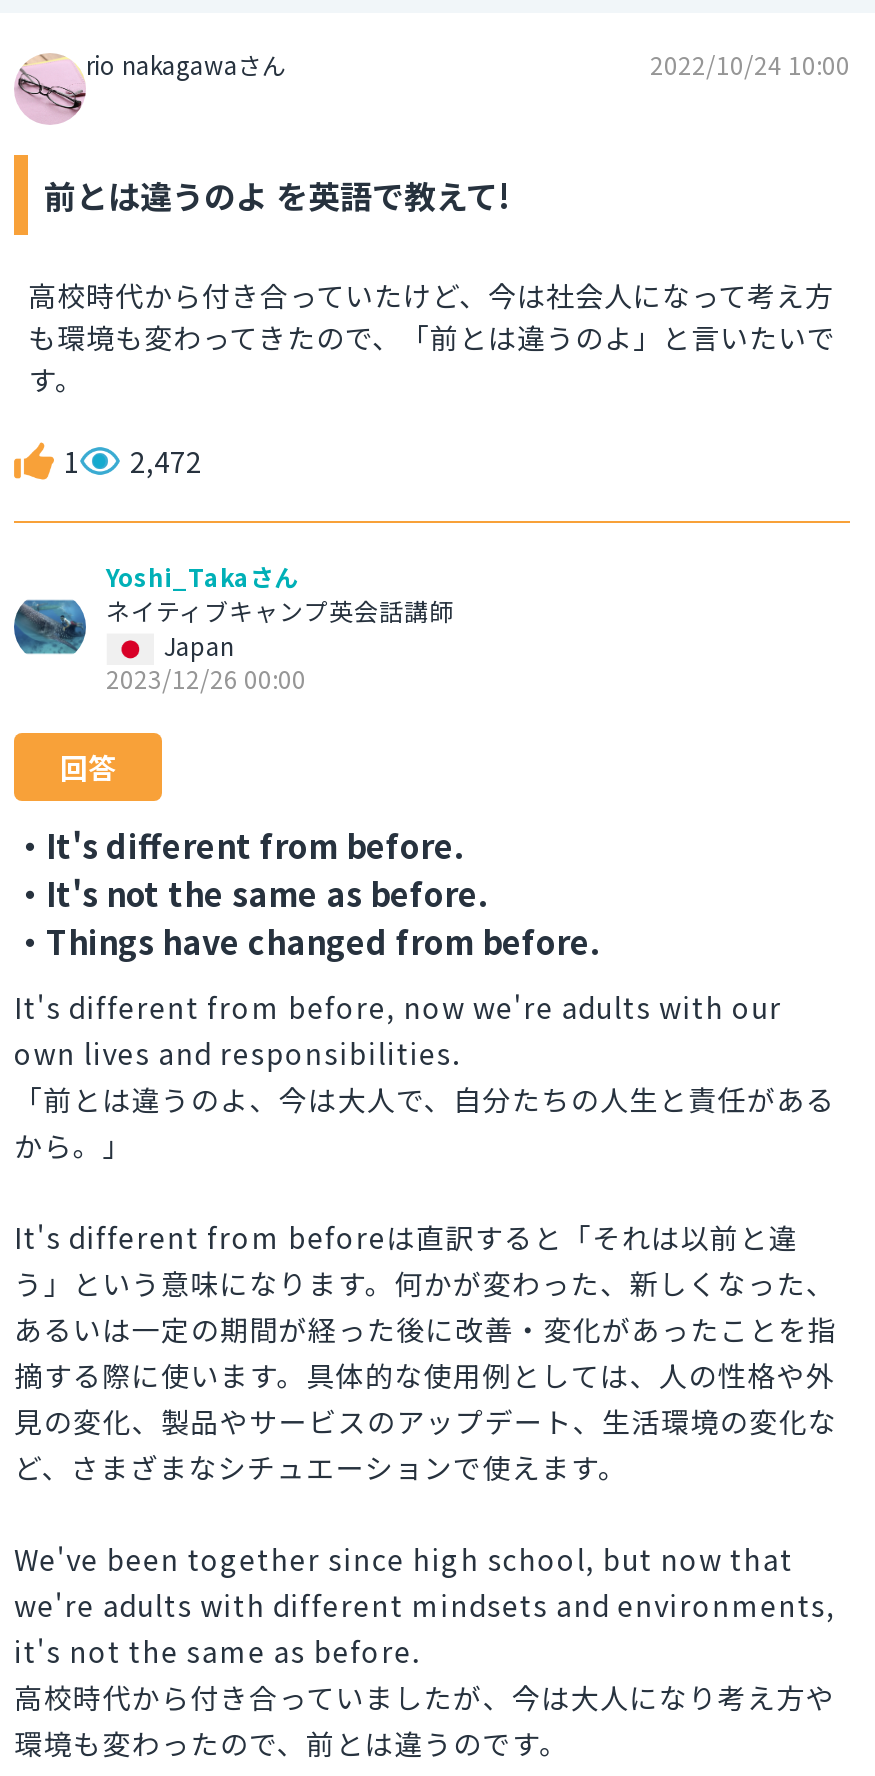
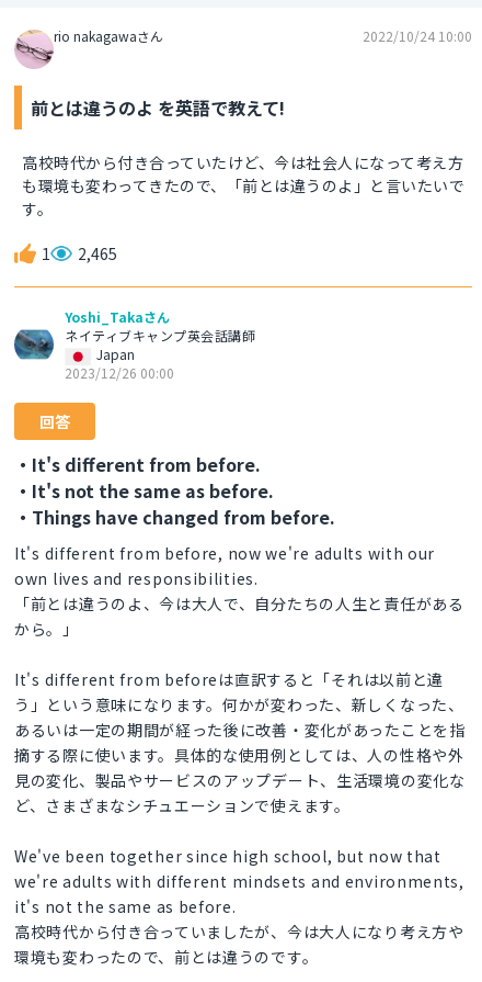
[64,442,202,482] 1 2,472 -> [42,243,117,265] 1 2,465

